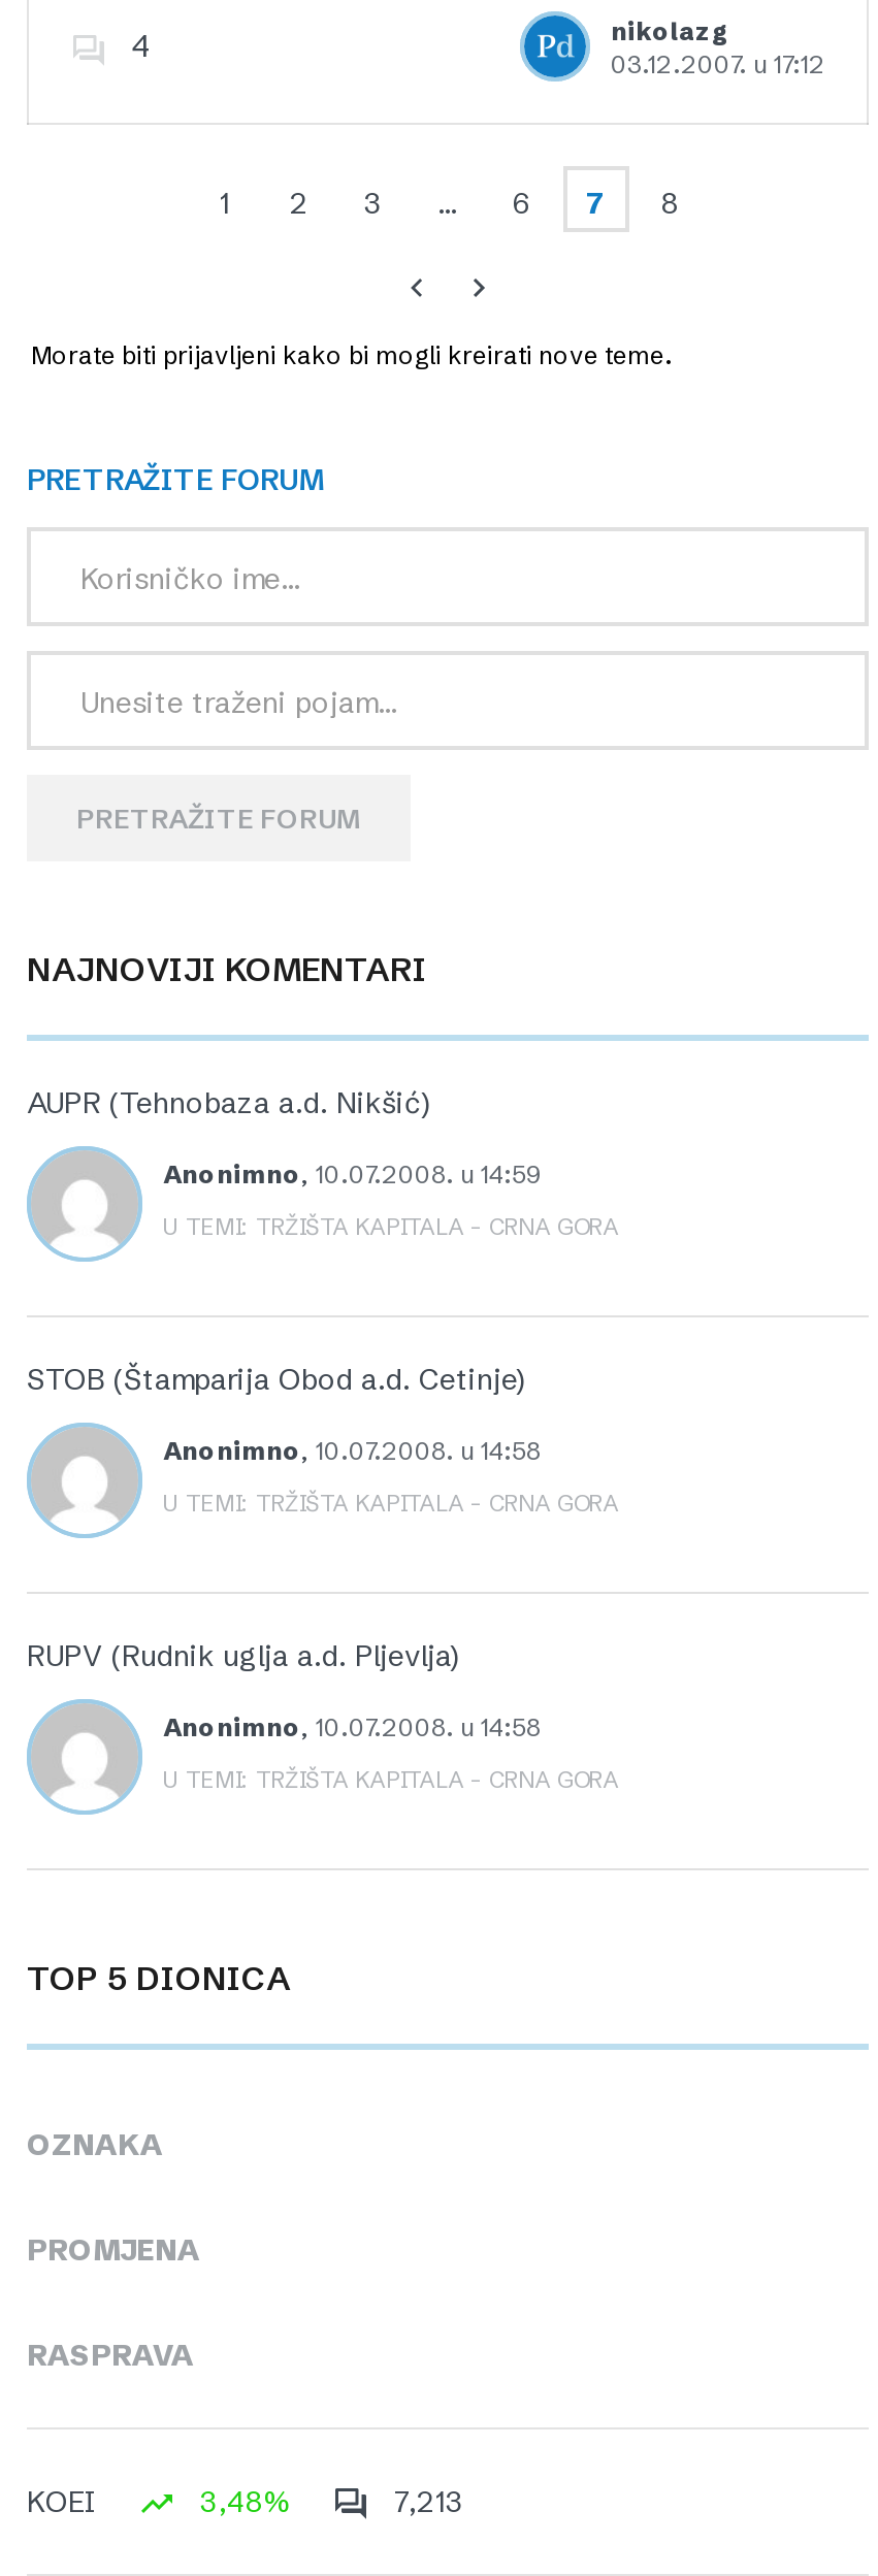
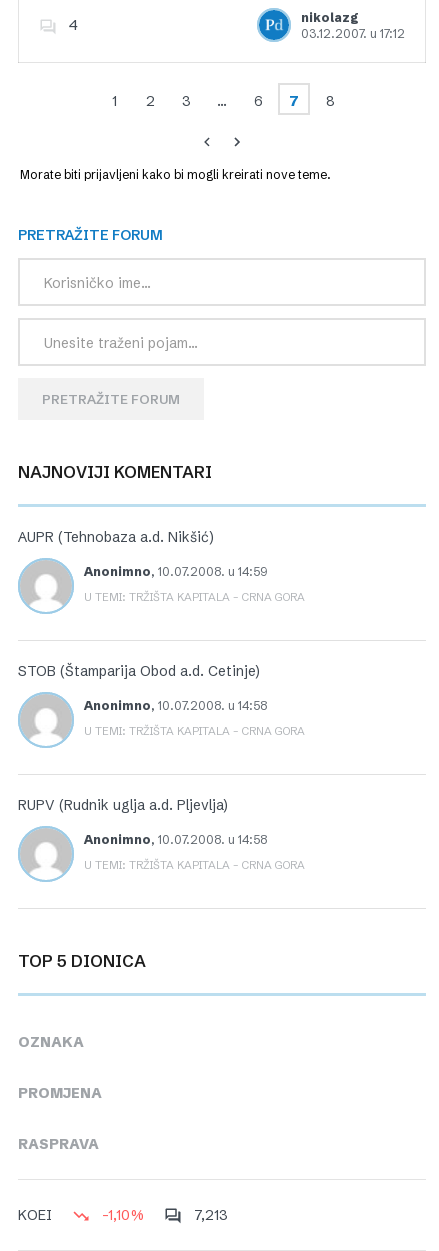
[192,2483,291,2520] 3,48% -> [98,1206,144,1224] -1,10%

